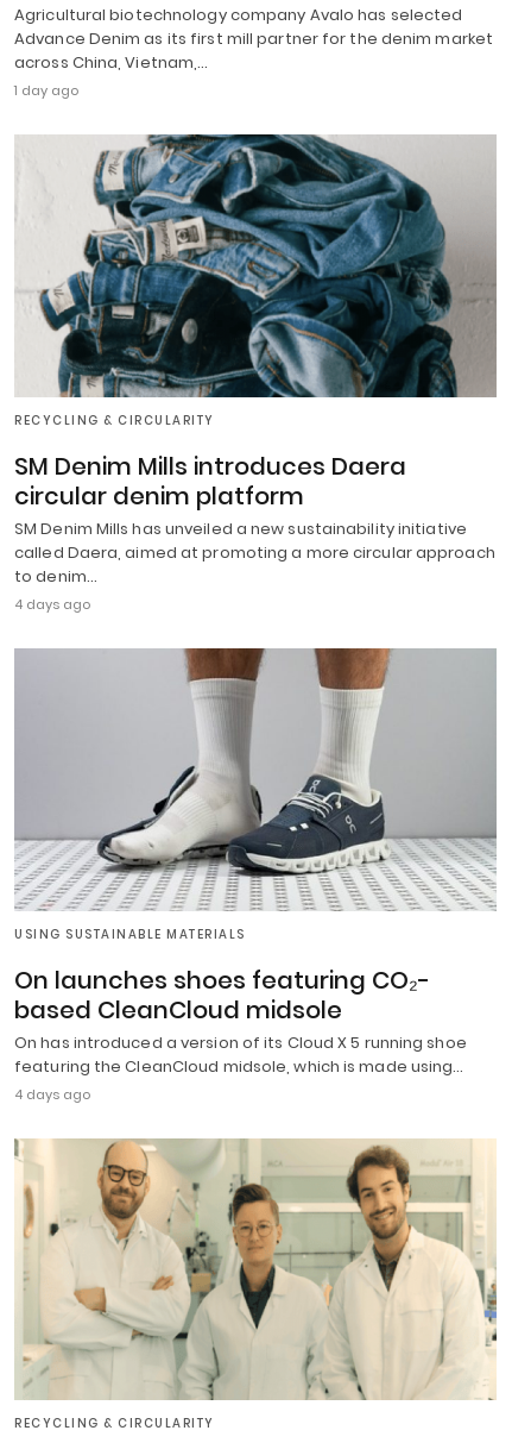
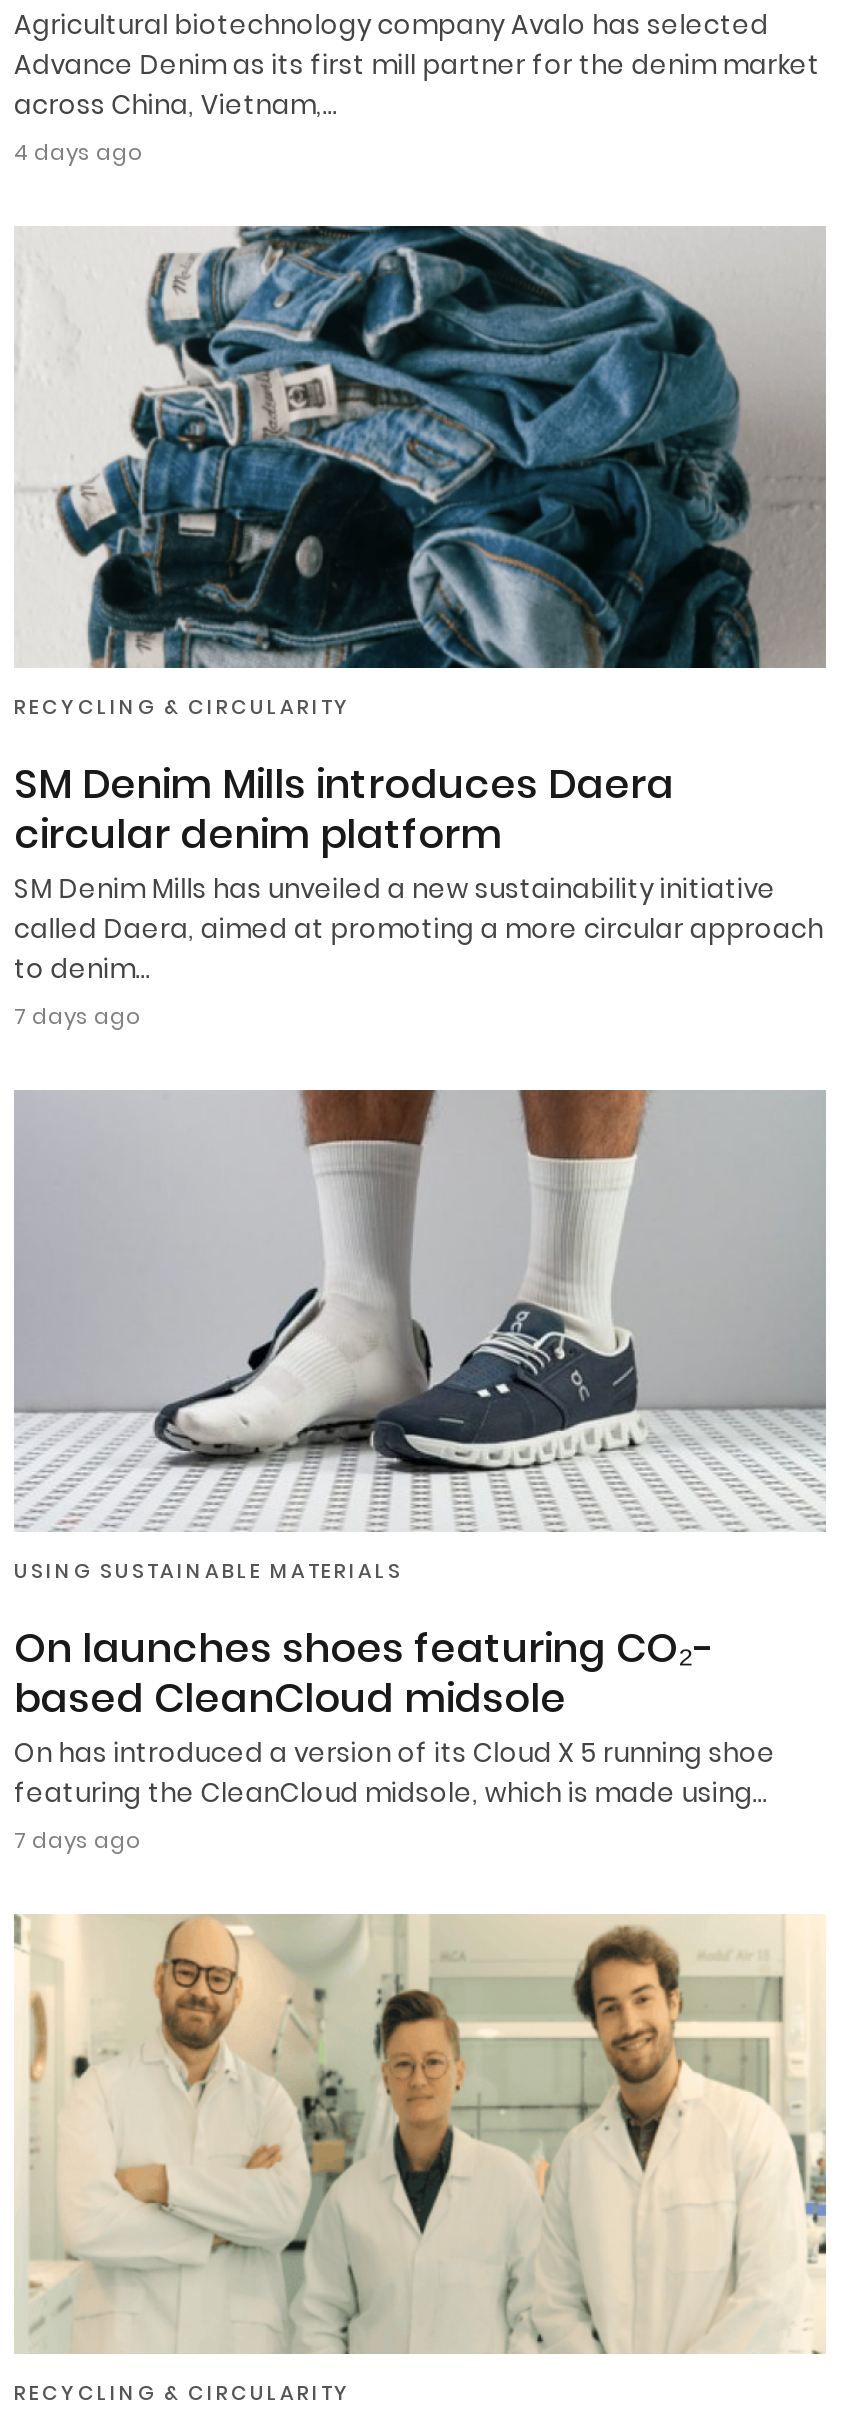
[14,81,78,100] 1 day ago -> [14,137,142,169] 4 days ago
[14,595,90,614] 4 days ago -> [14,1000,140,1032] 7 days ago
[14,1084,90,1103] 4 days ago -> [14,1823,140,1855] 7 days ago

